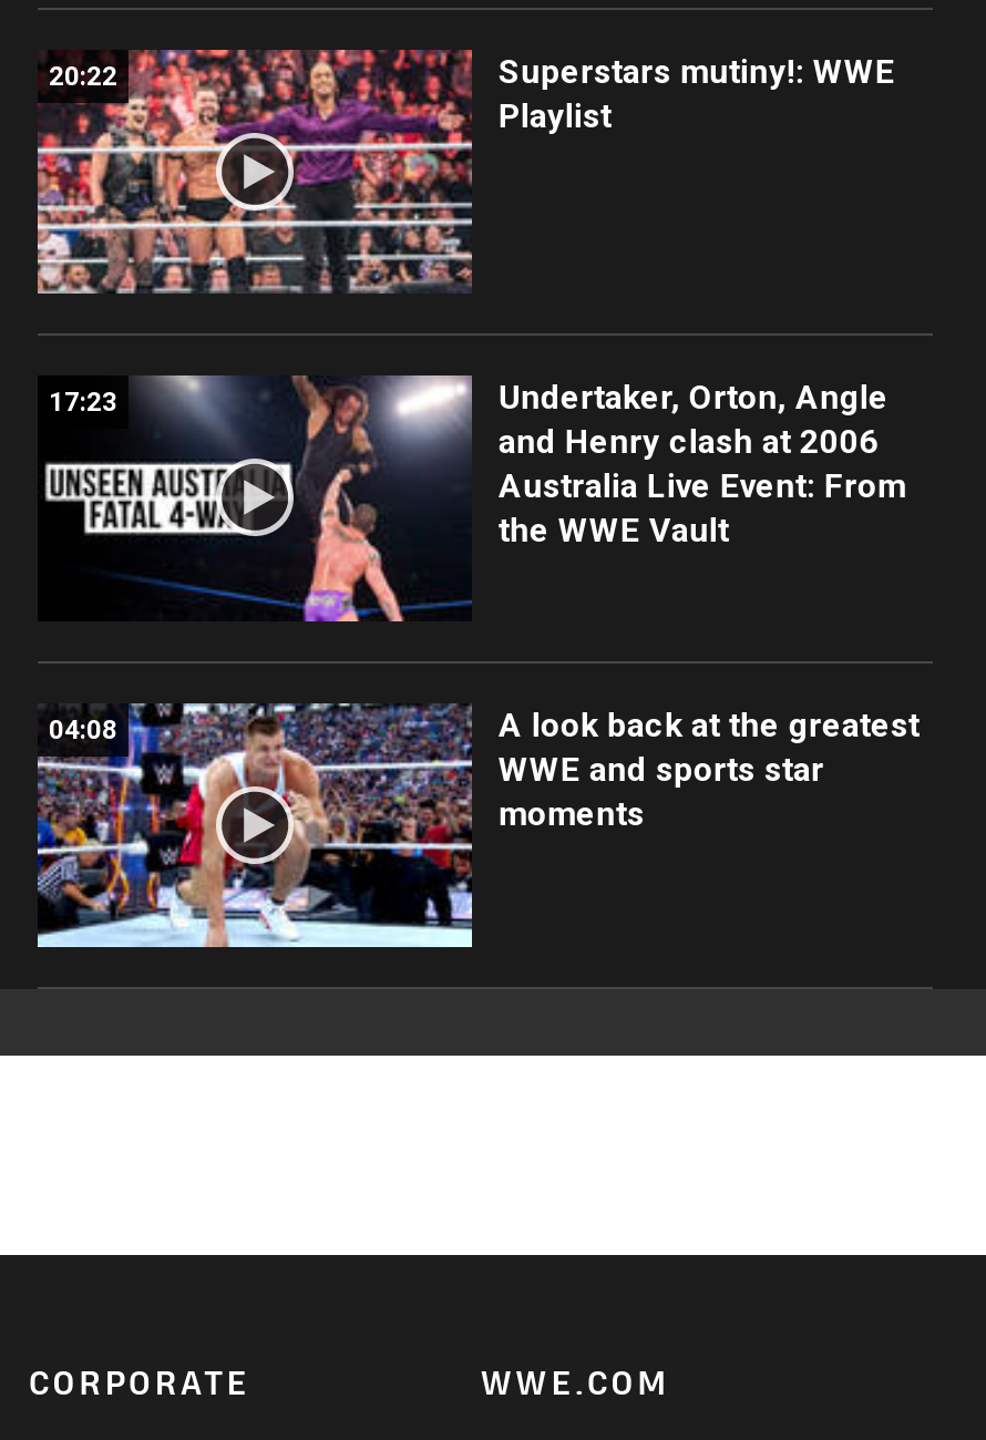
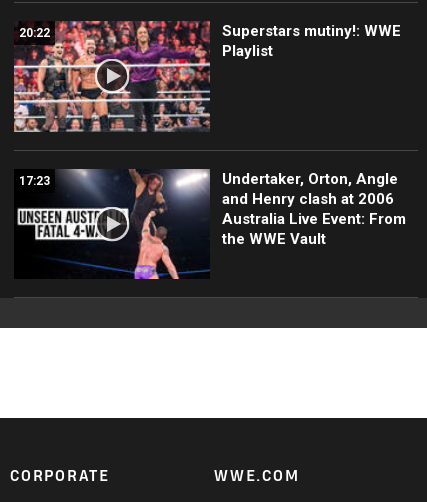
[35,703,919,949] [image] | 04:08 | A look back at the greatest | WWE and sports star | moments -> none

